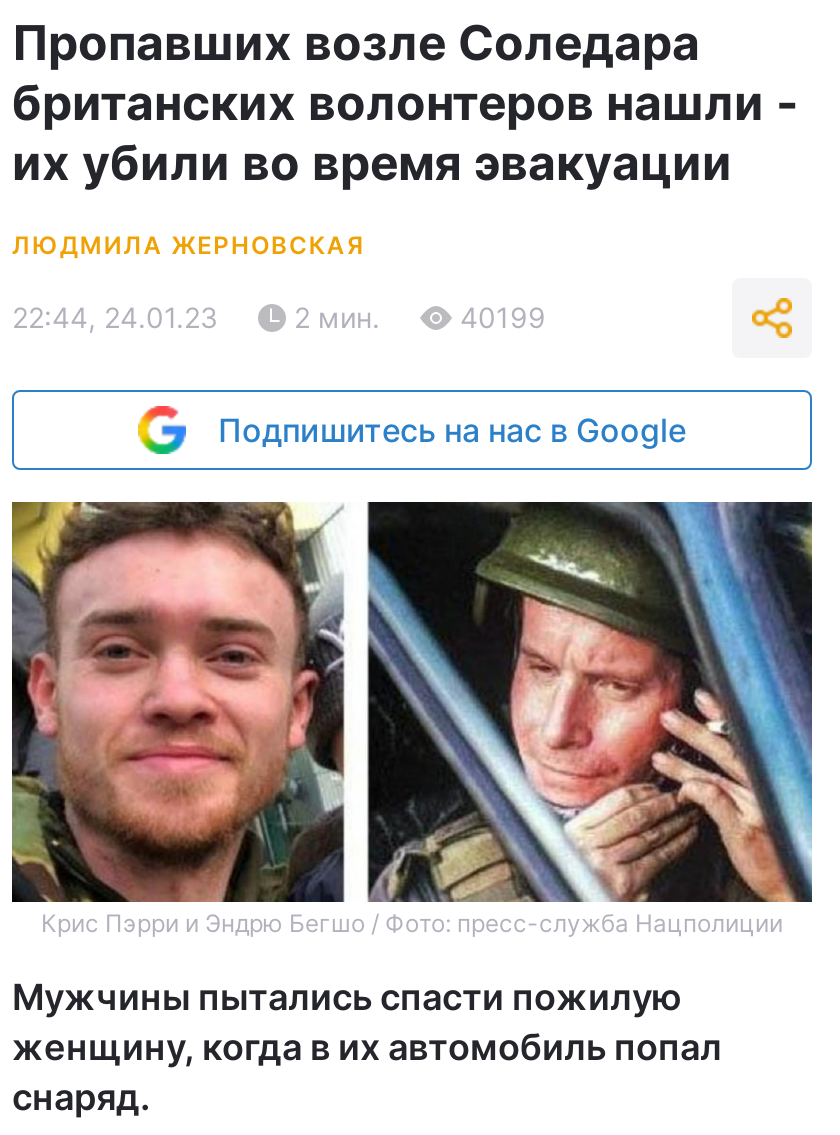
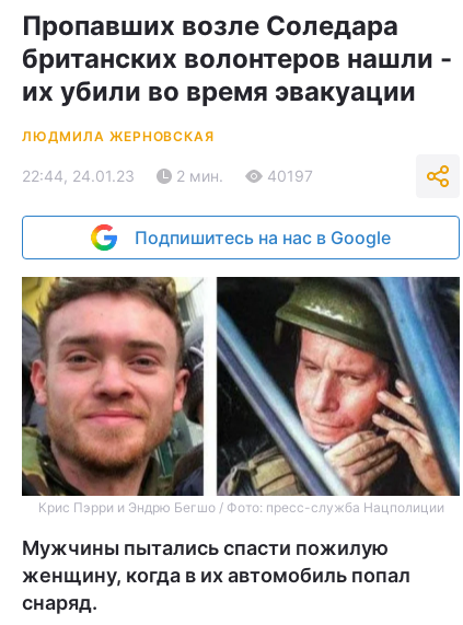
[460,300,546,334] 40199 -> [267,166,313,185] 40197

